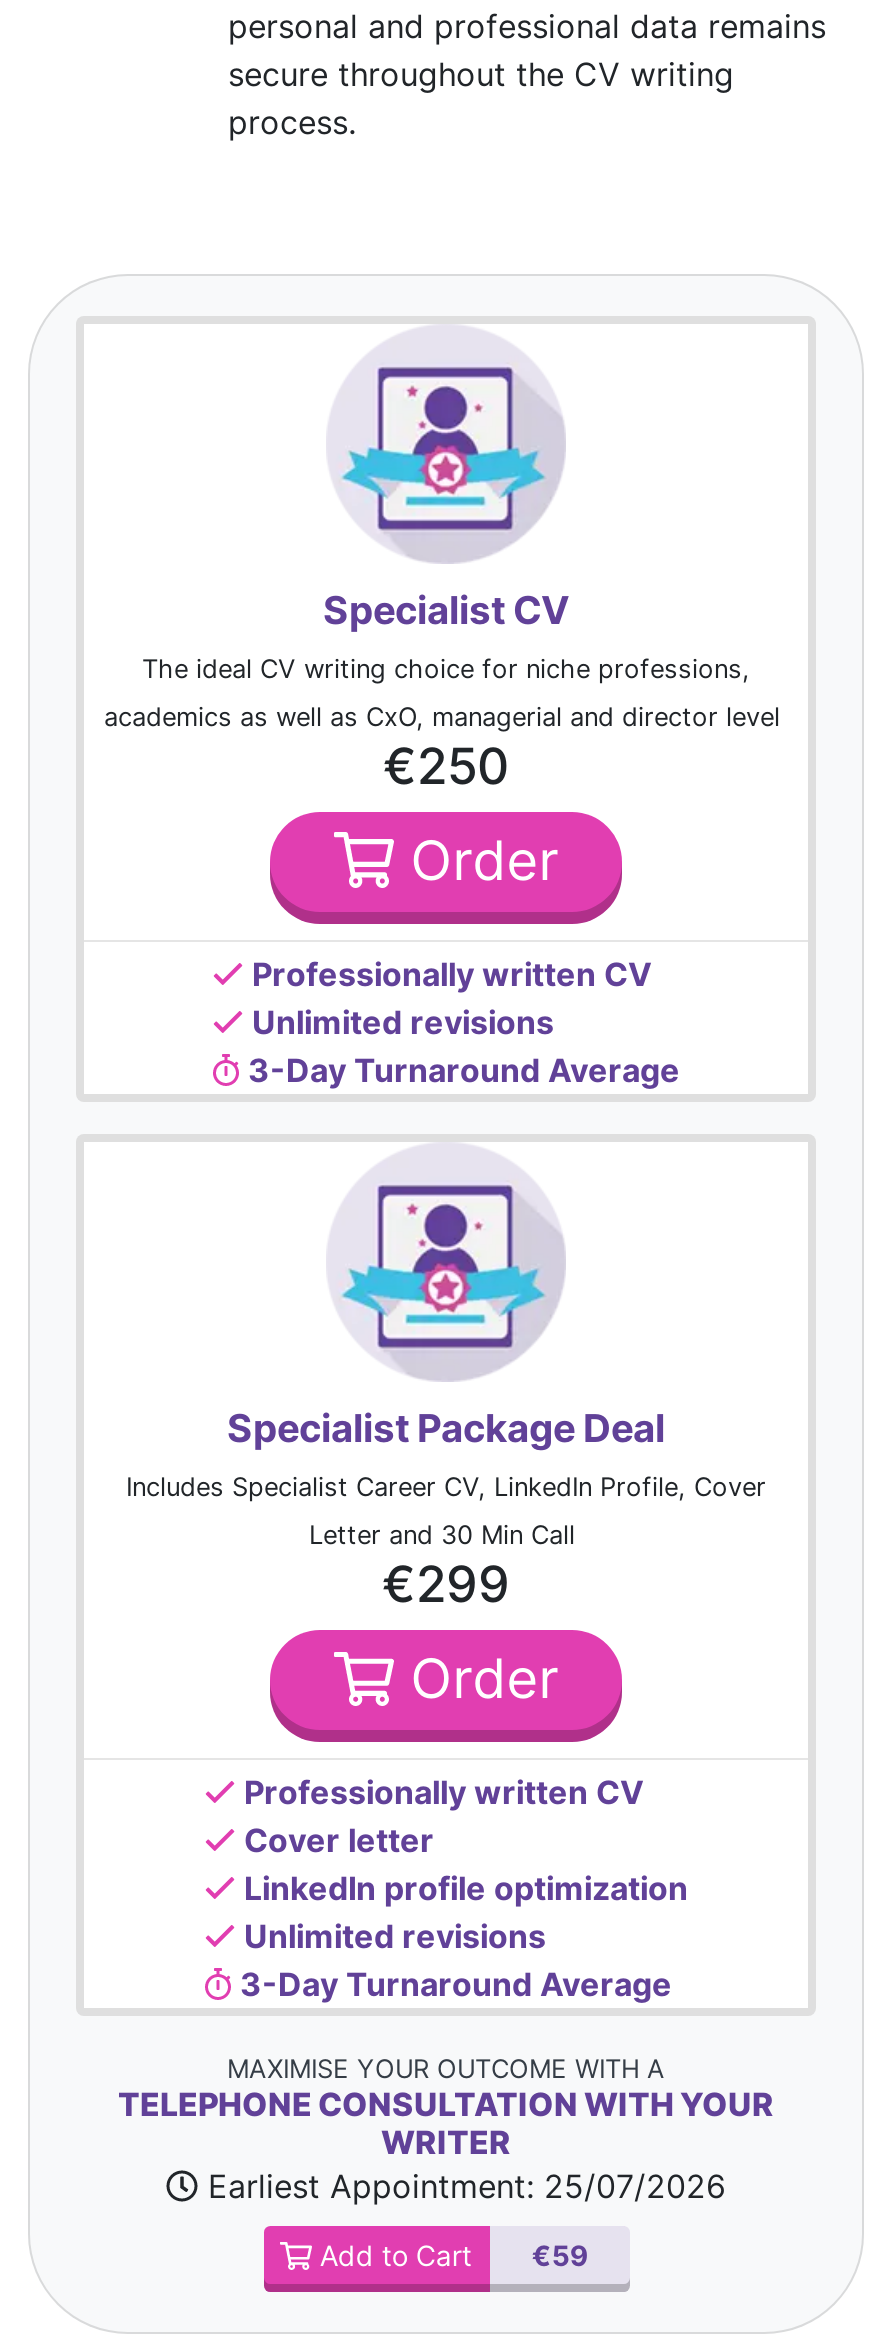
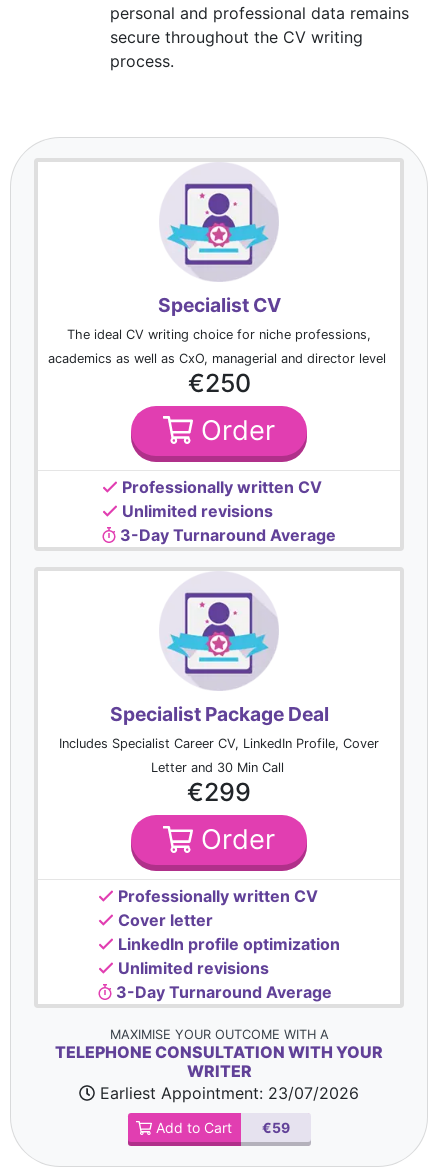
[198,2167,726,2207] Earliest Appointment: 25/07/2026 -> [95,1083,359,1103] Earliest Appointment: 23/07/2026

